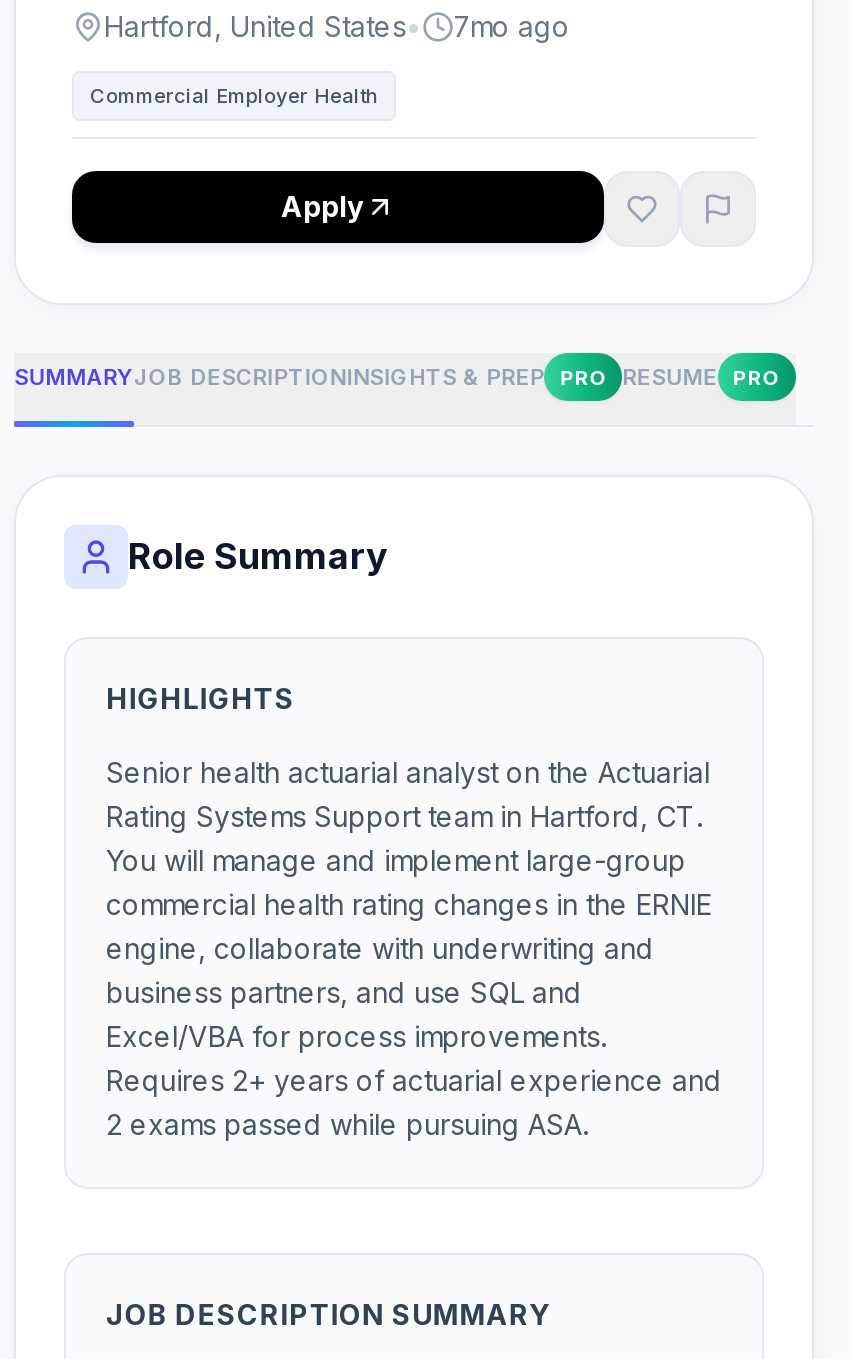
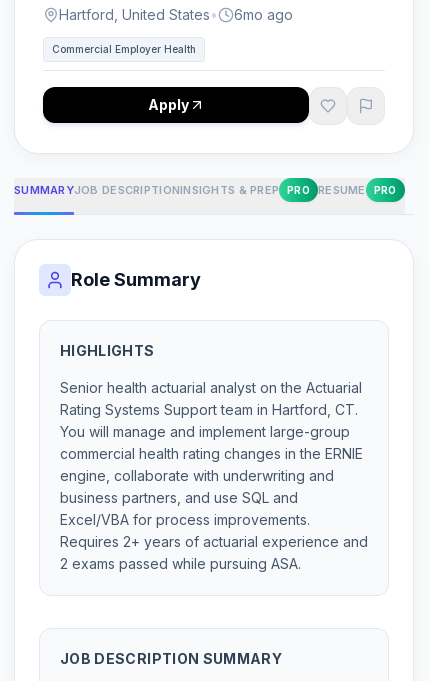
[104,9,570,43] Hartford, United States • 7mo ago -> [59,6,293,23] Hartford, United States • 6mo ago

